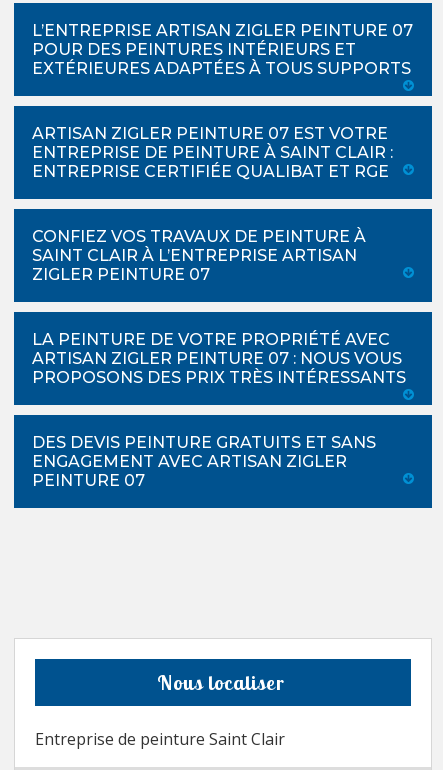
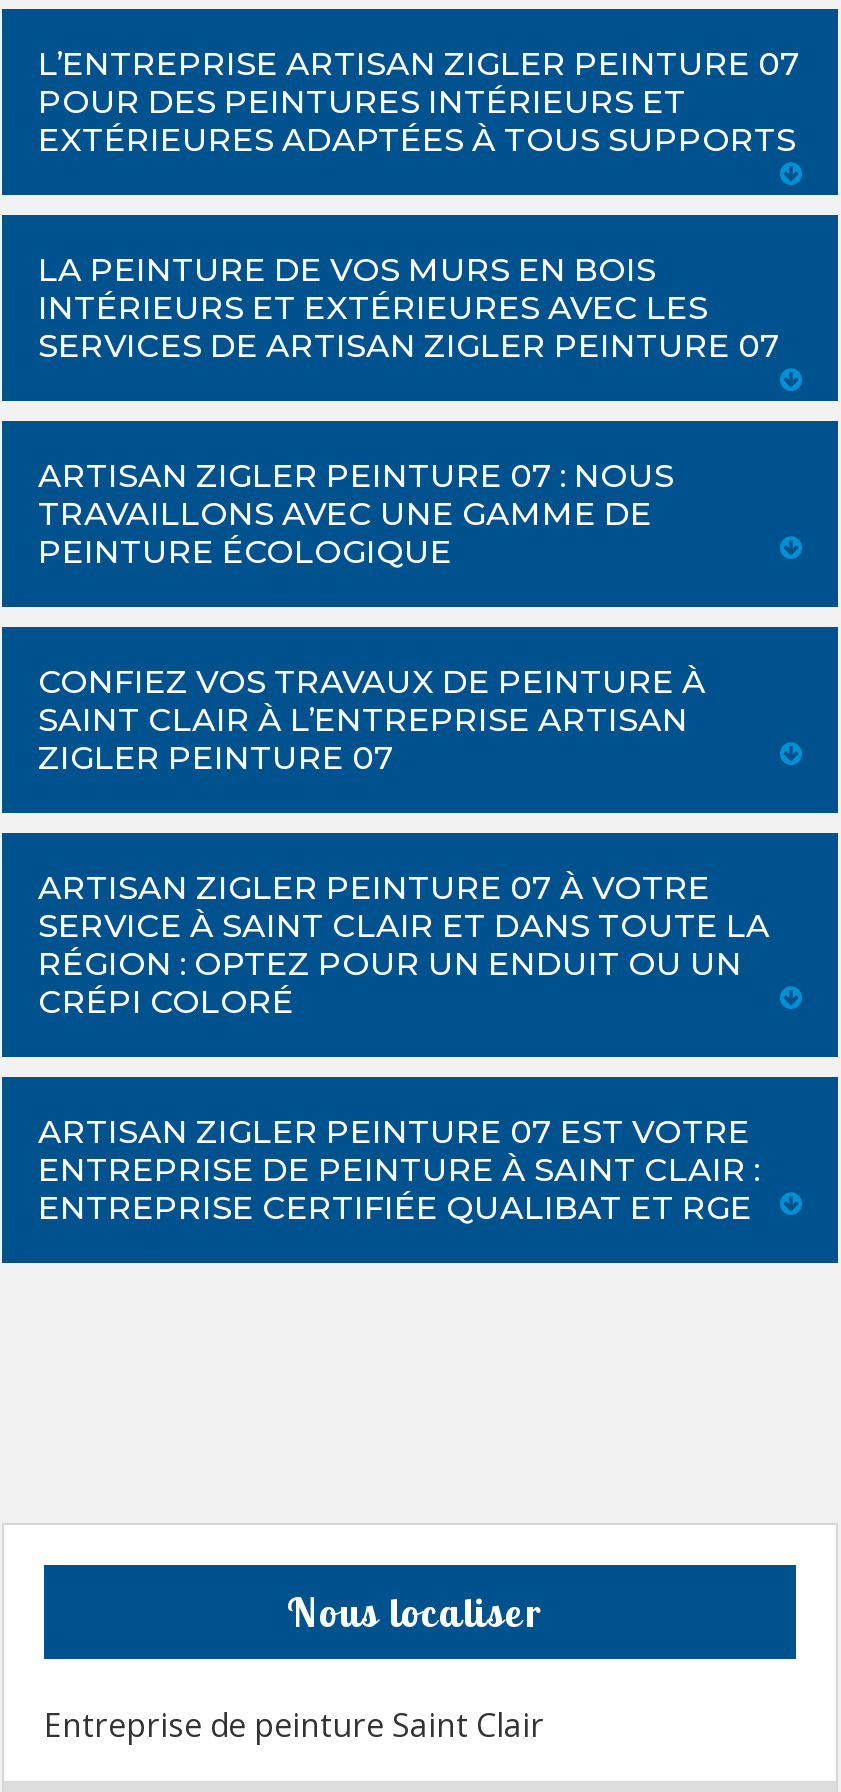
none -> [38,251,780,1021] LA PEINTURE DE VOS MURS EN BOIS | INTÉRIEURS ET EXTÉRIEURES AVEC LES | SERVICES DE ARTISAN ZIGLER PEINTURE 07 | ARTISAN ZIGLER PEINTURE 07 : NOUS | TRAVAILLONS AVEC UNE GAMME DE | PEINTURE ÉCOLOGIQUE | ARTISAN ZIGLER PEINTURE 07 À VOTRE | SERVICE À SAINT CLAIR ET DANS TOUTE LA | RÉGION : OPTEZ POUR UN ENDUIT OU UN | CRÉPI COLORÉ
moved [32,124,393,181] -> [38,1113,760,1227]: ARTISAN ZIGLER PEINTURE 07 EST VOTRE | ENTREPRISE DE PEINTURE À SAINT CLAIR : | ENTREPRISE CERTIFIÉE QUALIBAT ET RGE
moved [32,227,366,284] -> [38,663,706,777]: CONFIEZ VOS TRAVAUX DE PEINTURE À | SAINT CLAIR À L’ENTREPRISE ARTISAN | ZIGLER PEINTURE 07
[32,330,406,490] LA PEINTURE DE VOTRE PROPRIÉTÉ AVEC | ARTISAN ZIGLER PEINTURE 07 : NOUS VOUS | PROPOSONS DES PRIX TRÈS INTÉRESSANTS | DES DEVIS PEINTURE GRATUITS ET SANS | ENGAGEMENT AVEC ARTISAN ZIGLER | PEINTURE 07 -> none

